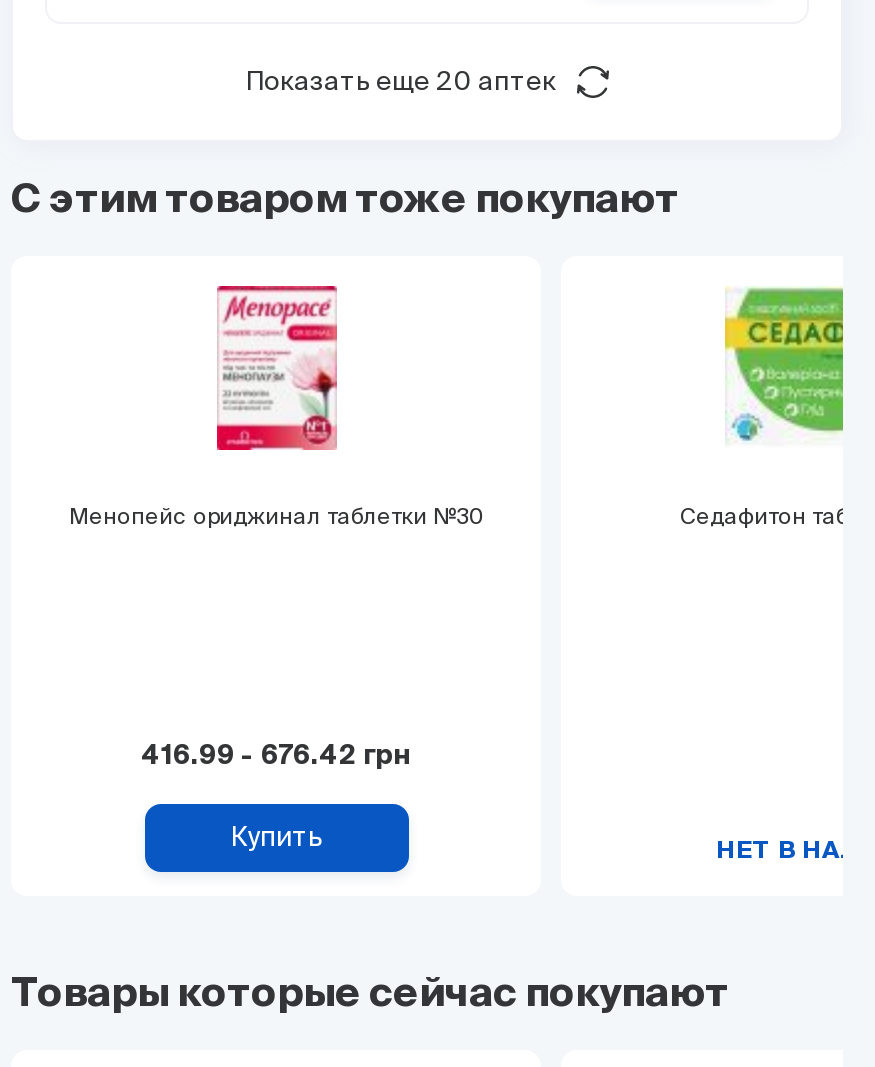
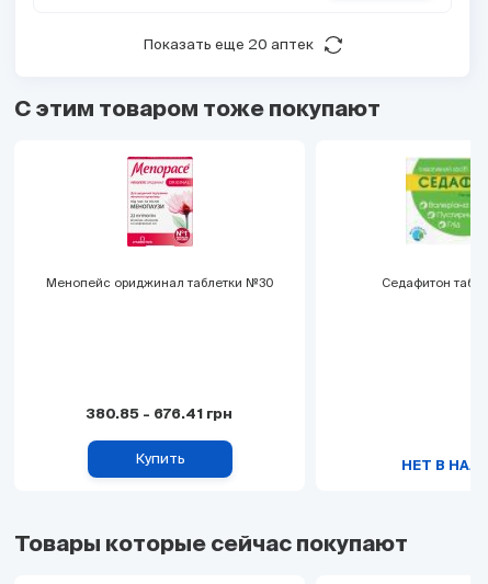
[141,744,411,770] 416.99 - 676.42 грн -> [87,408,232,422] 380.85 - 676.41 грн

